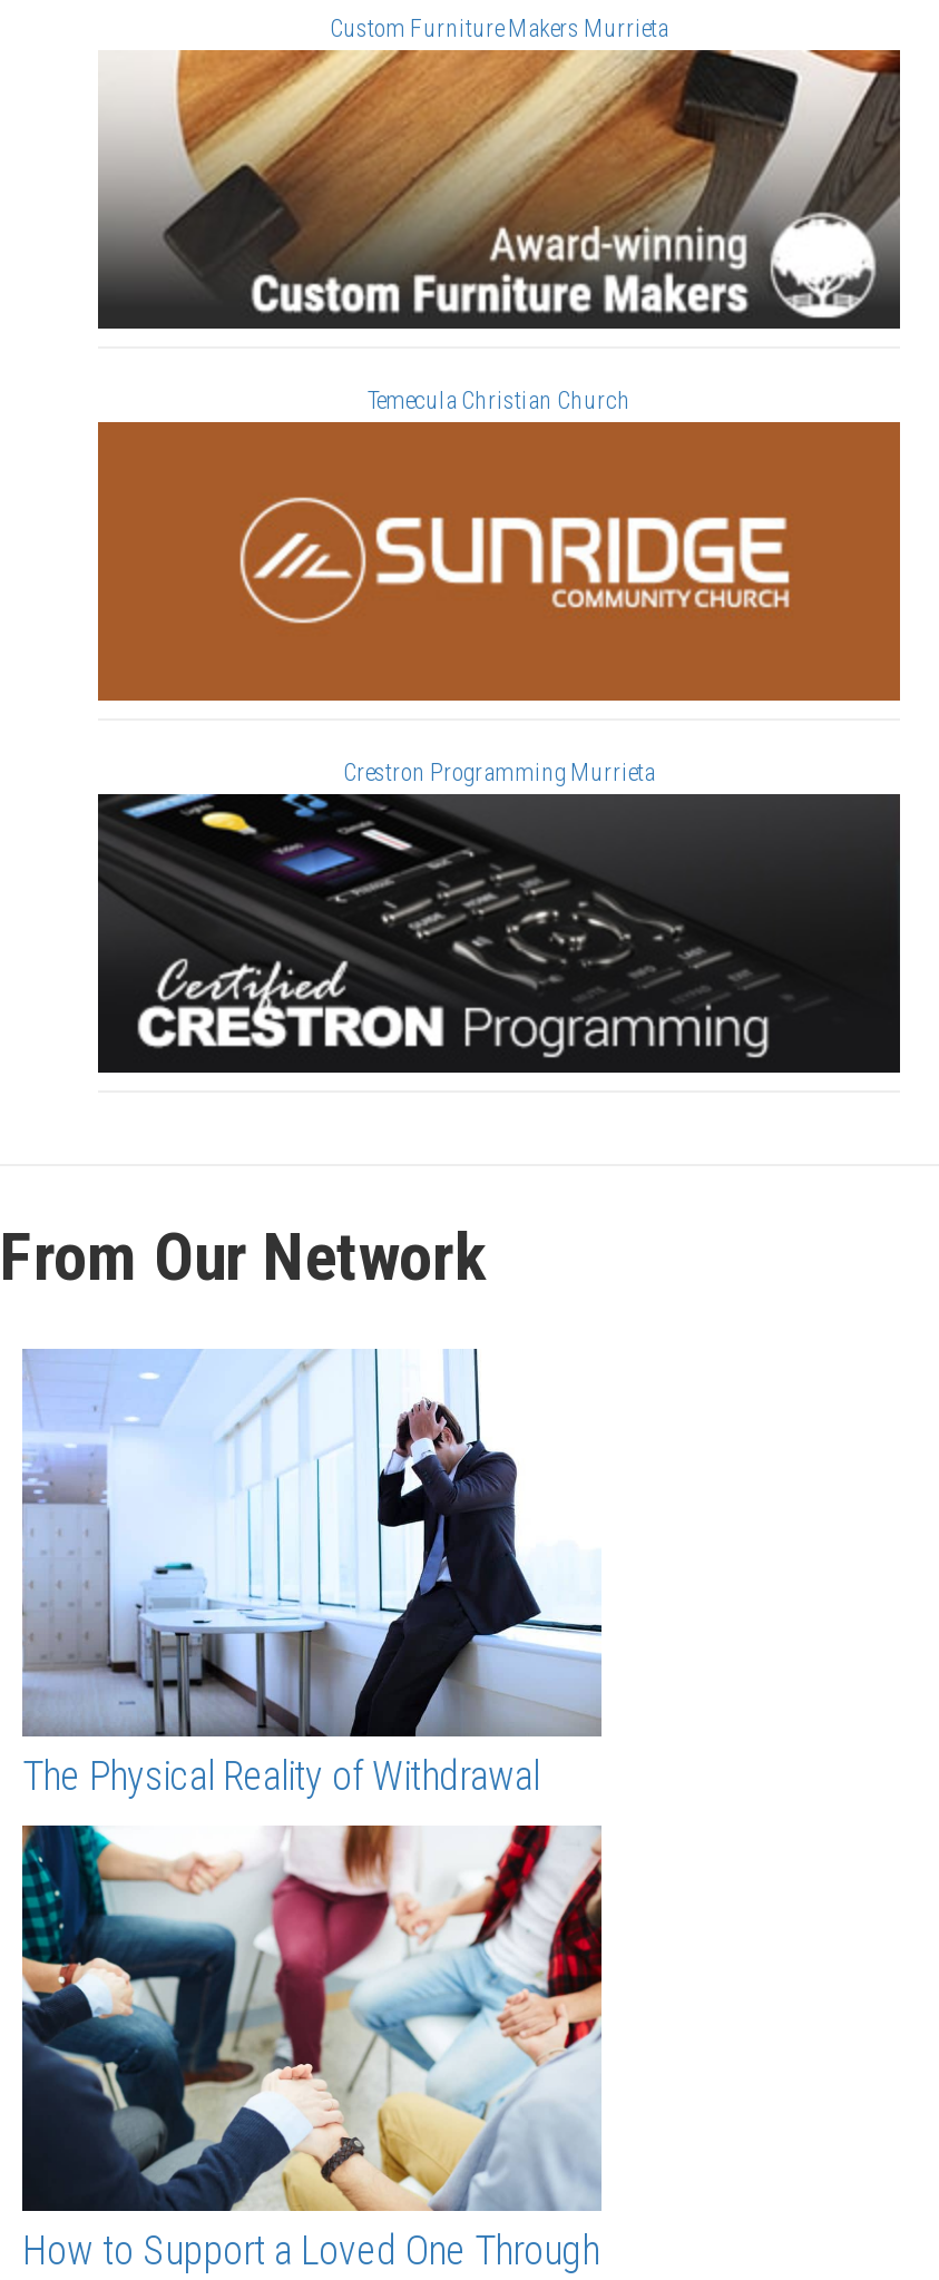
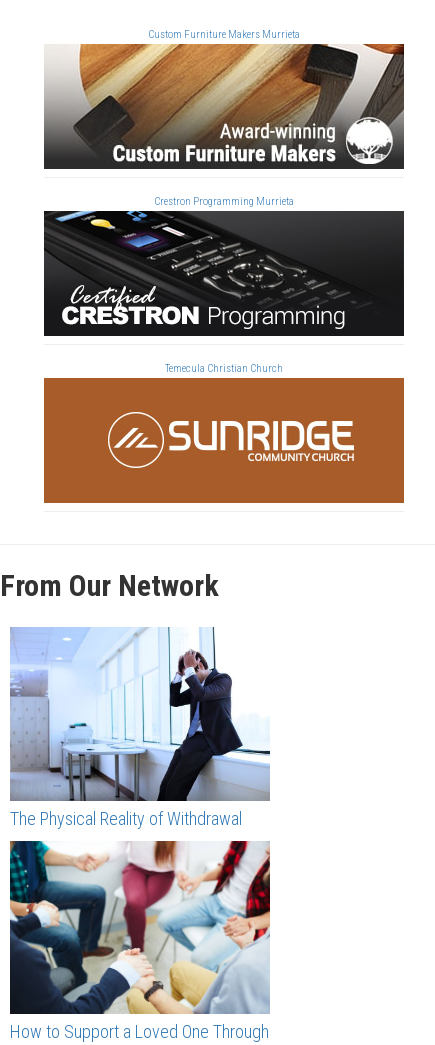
moved [368,387,630,416] -> [165,362,283,375]: Temecula Christian Church
moved [96,420,902,703] -> [43,377,405,504]: [image]
moved [343,759,655,788] -> [154,195,294,208]: Crestron Programming Murrieta
moved [96,790,773,1057] -> [43,209,347,329]: [image]

